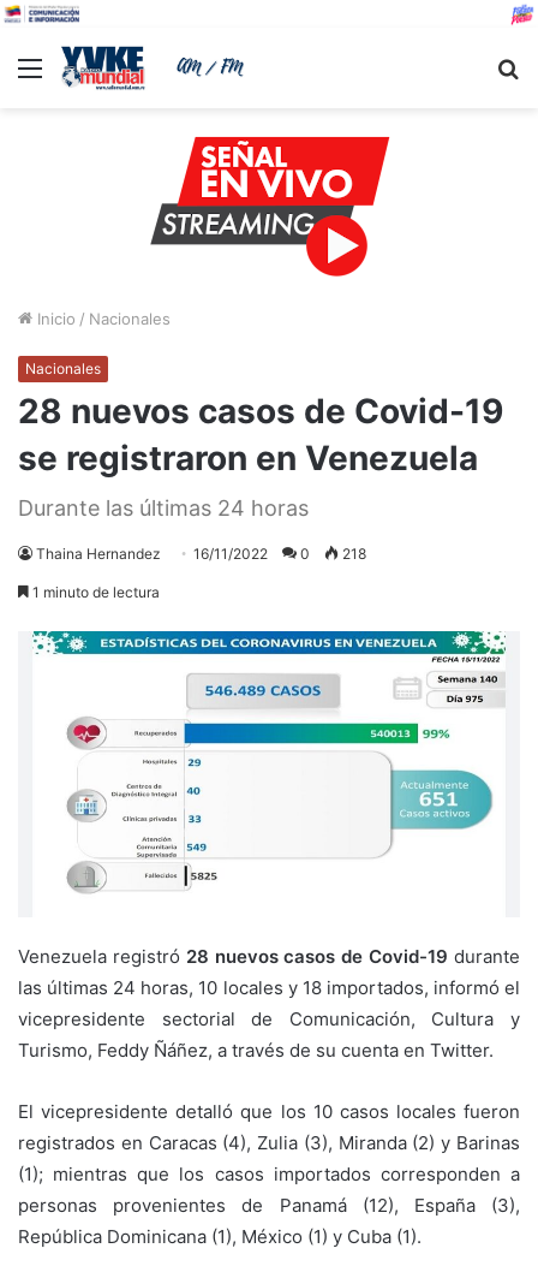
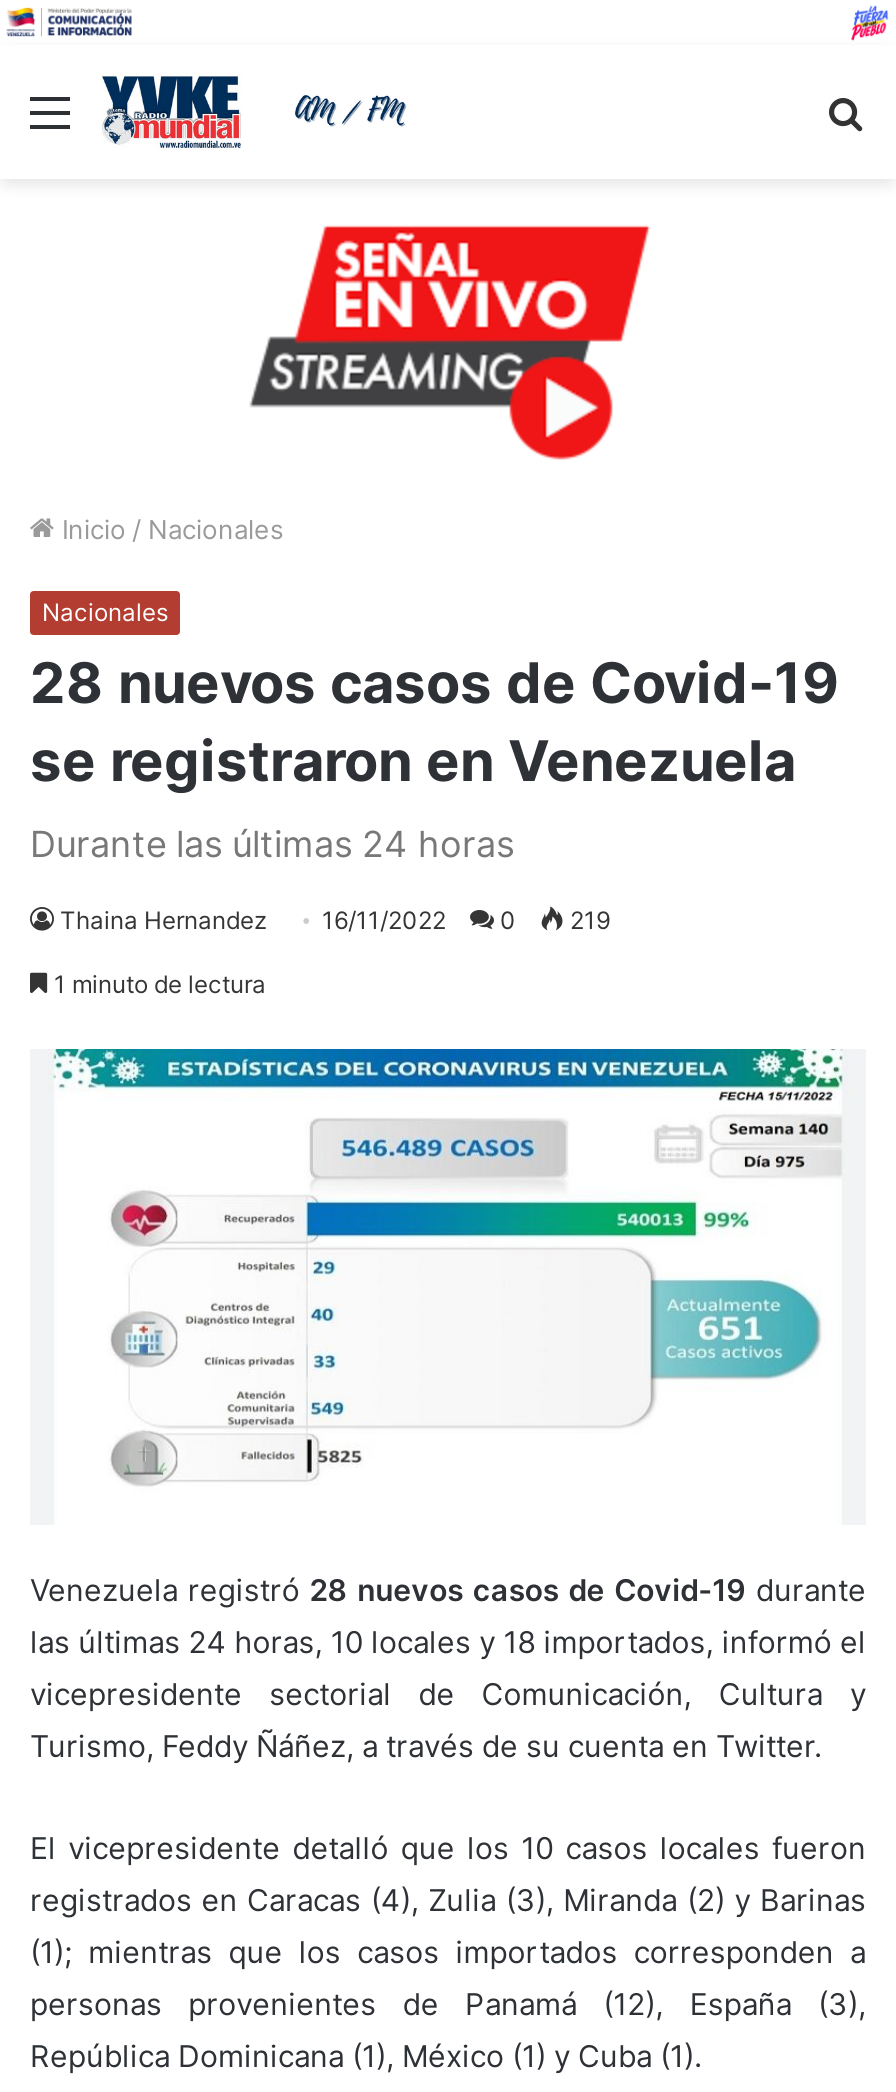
[36,544,366,562] Thaina Hernandez 16/11/2022 0 218 -> [60,904,610,934] Thaina Hernandez 16/11/2022 0 219

